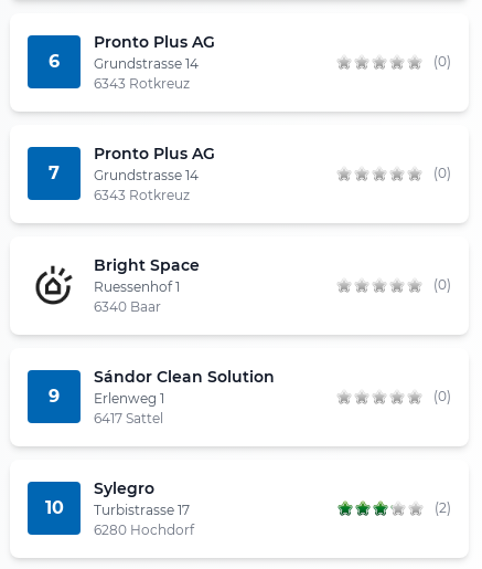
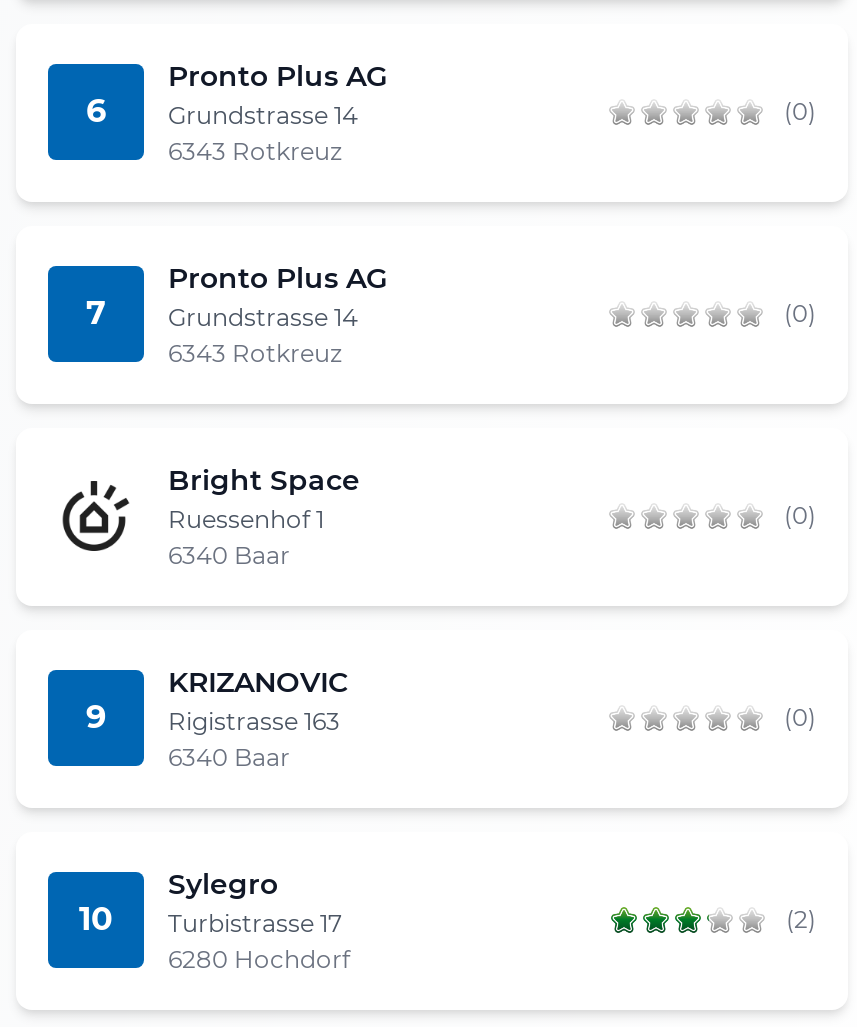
[94,366,275,426] Sándor Clean Solution | Erlenweg 1 | 6417 Sattel -> [168,663,348,771] KRIZANOVIC | Rigistrasse 163 | 6340 Baar

